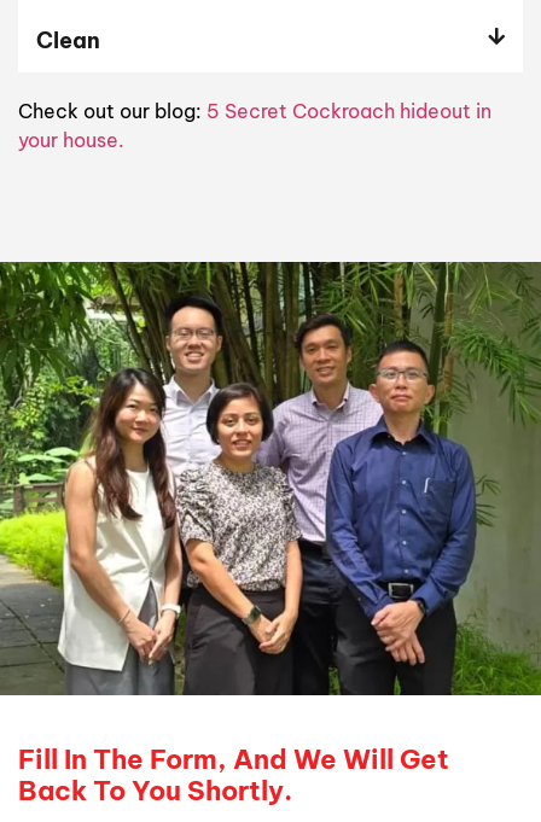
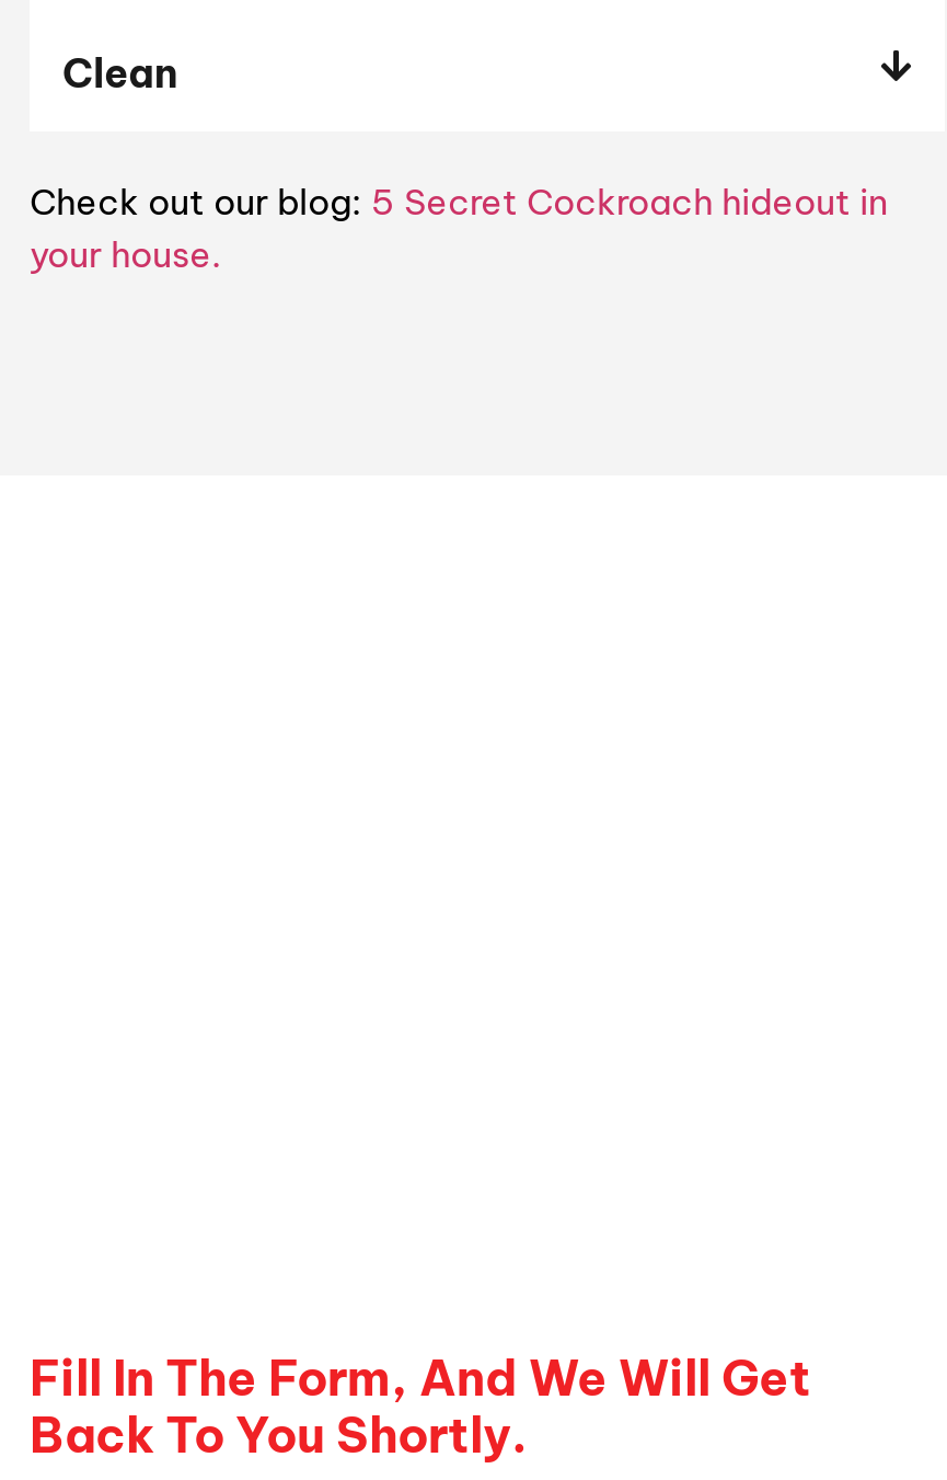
[4,261,537,696] [image] -> none

